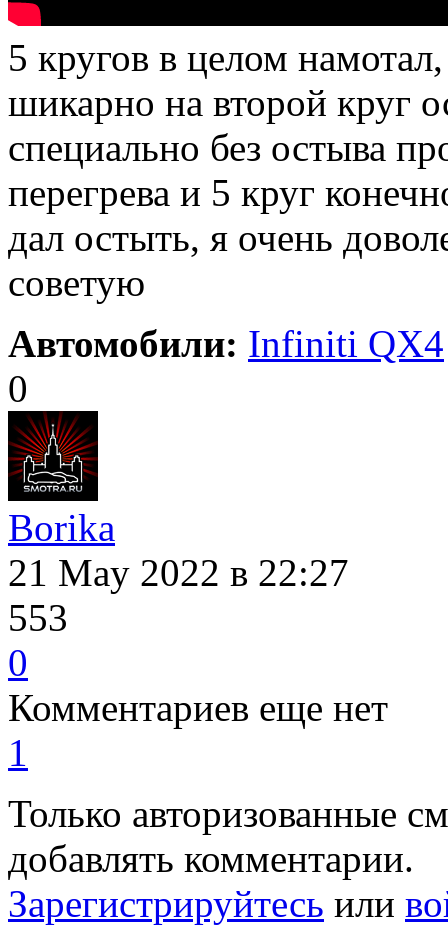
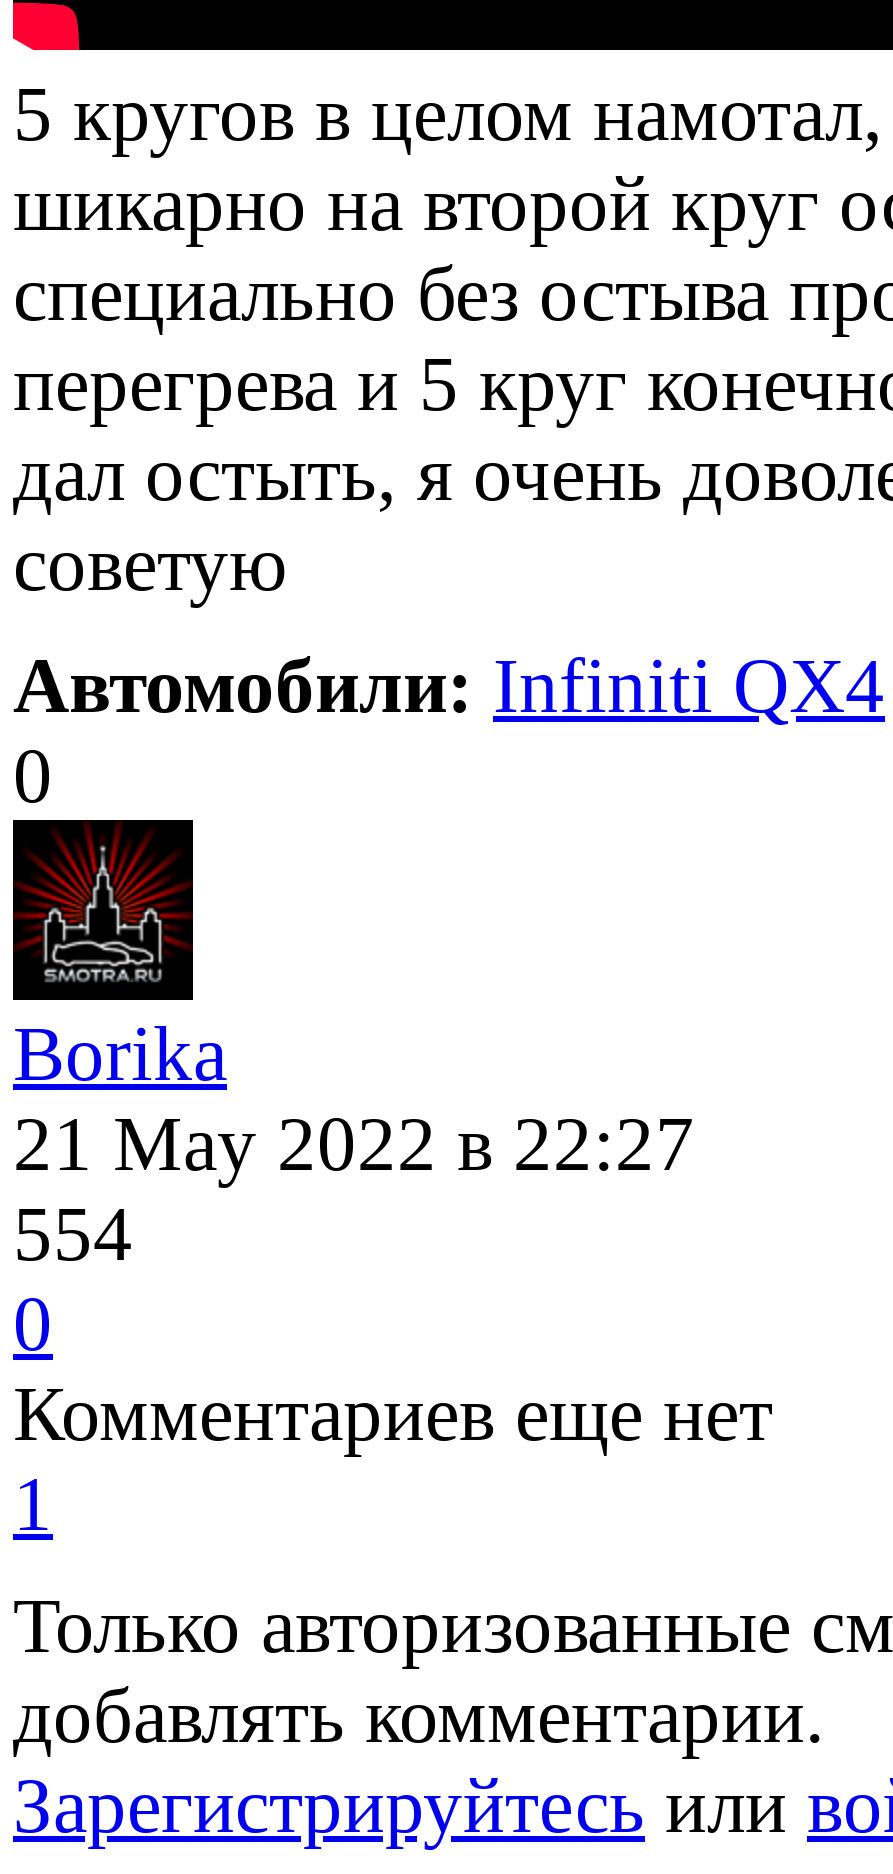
[8,596,68,639] 553 -> [13,1190,133,1276] 554

